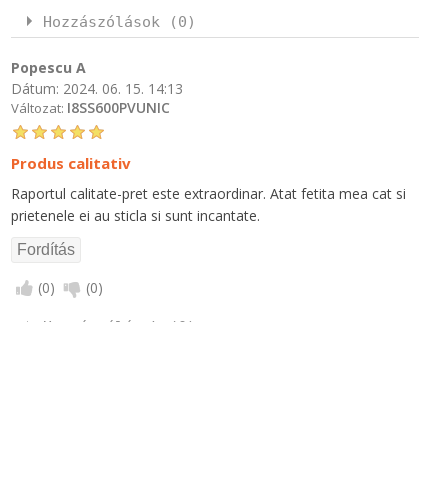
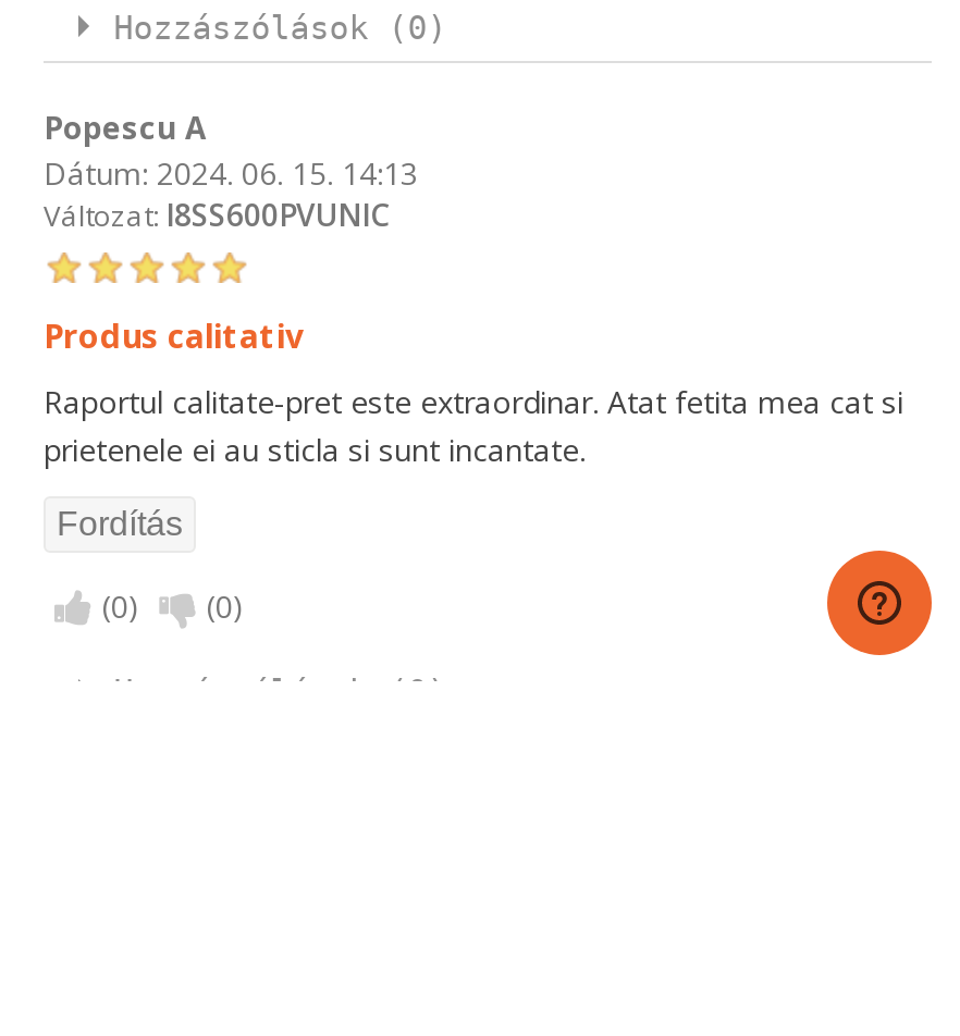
none -> [825,548,934,657] [image]

